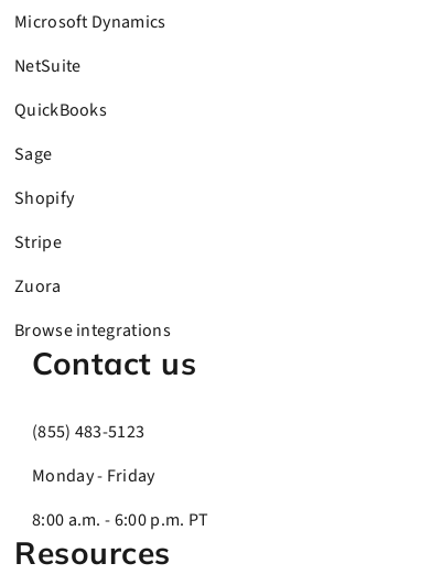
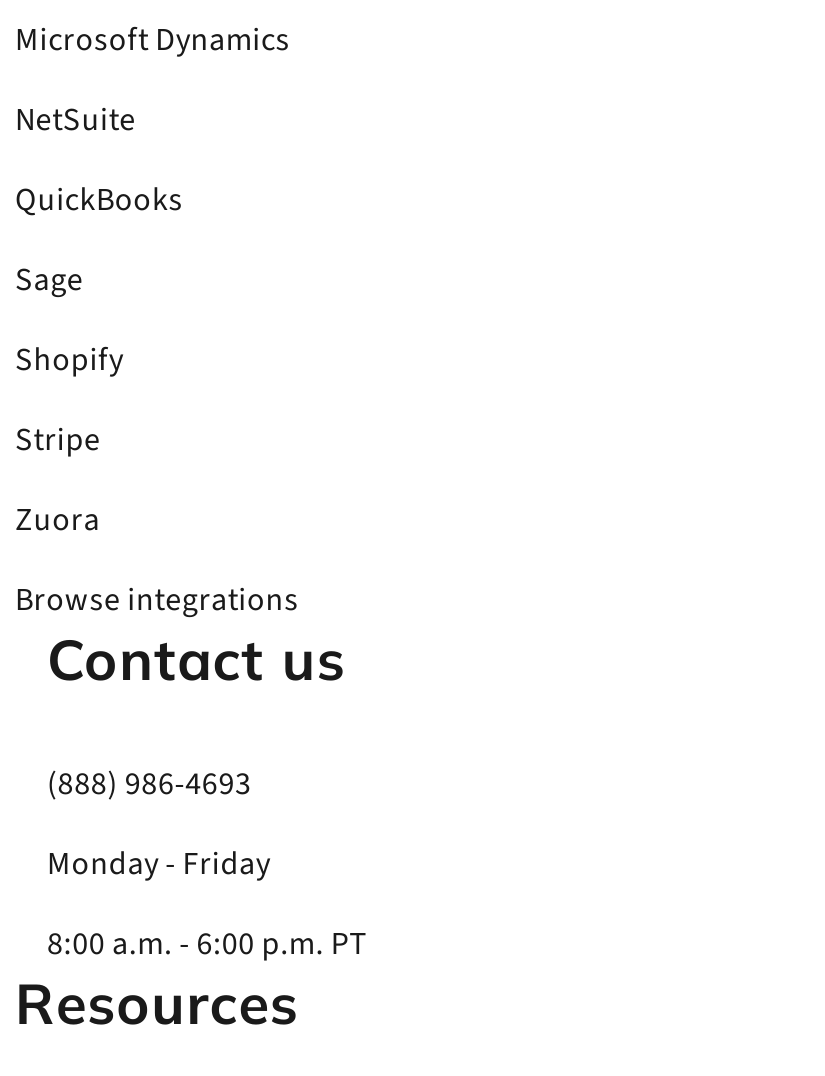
[32,420,145,444] (855) 483-5123 -> [47,762,252,806] (888) 986-4693

